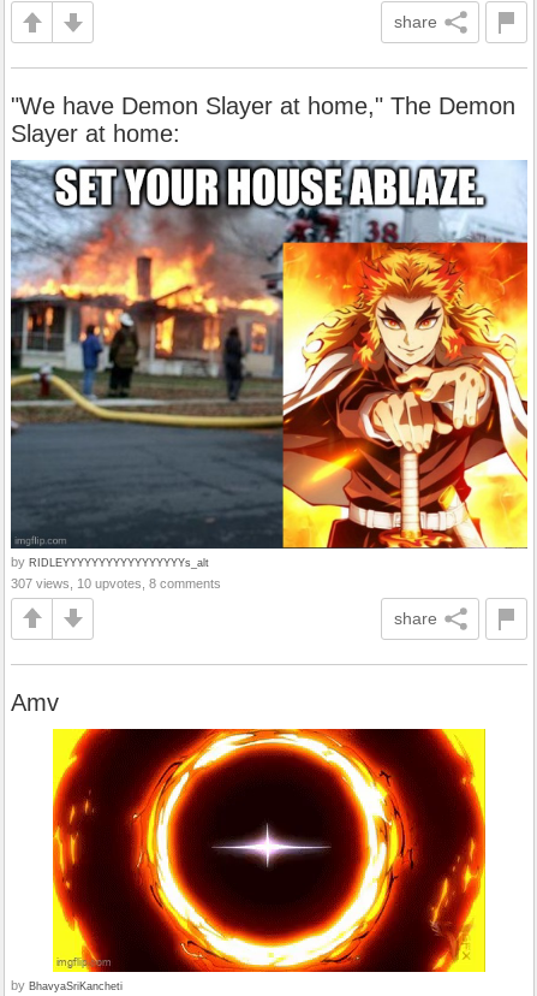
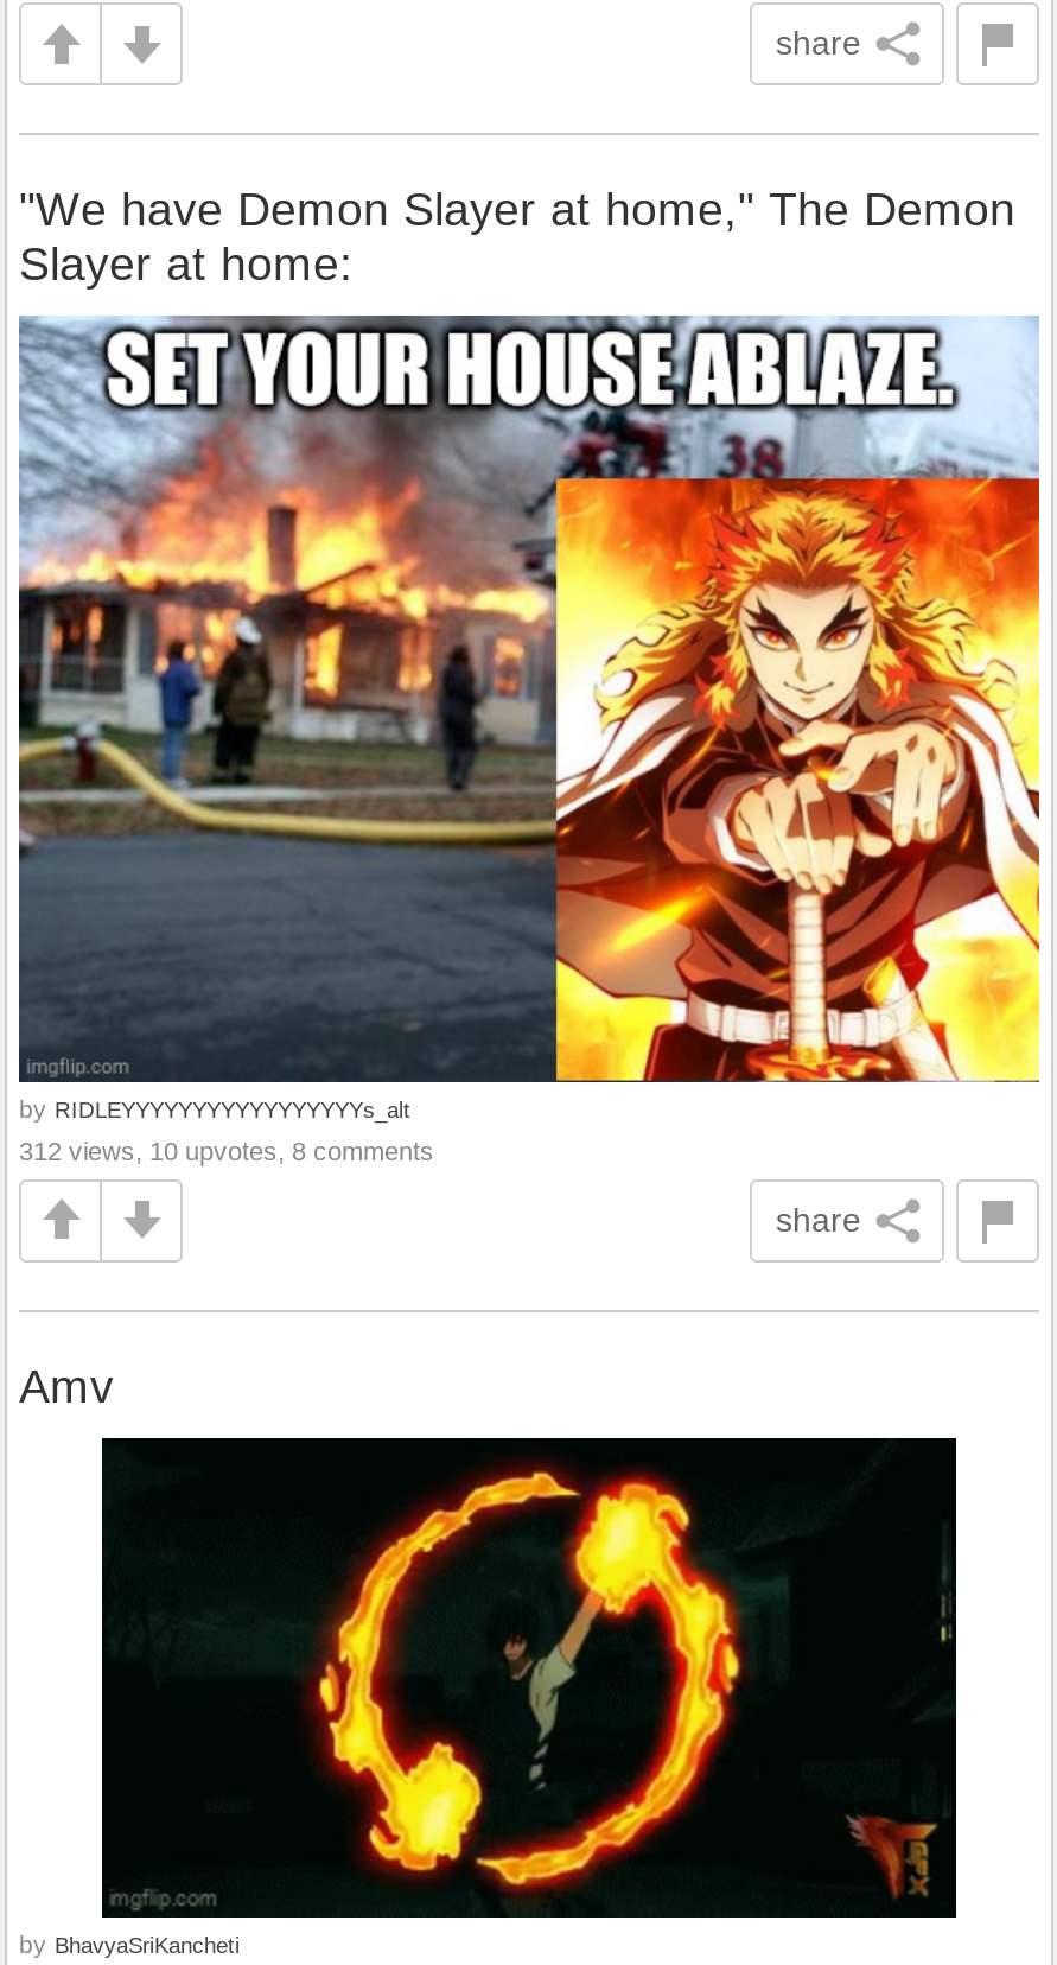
[11,576,221,590] 307 views, 10 upvotes, 8 comments -> [19,1136,434,1165] 312 views, 10 upvotes, 8 comments
[52,728,487,973] [image] -> [100,1436,959,1920] [image]

